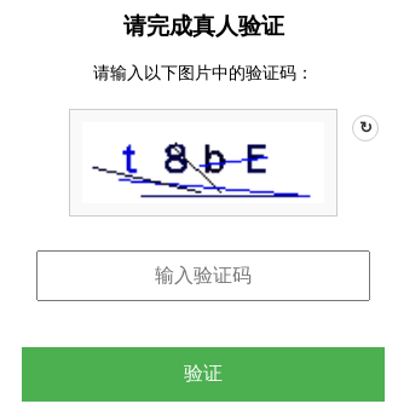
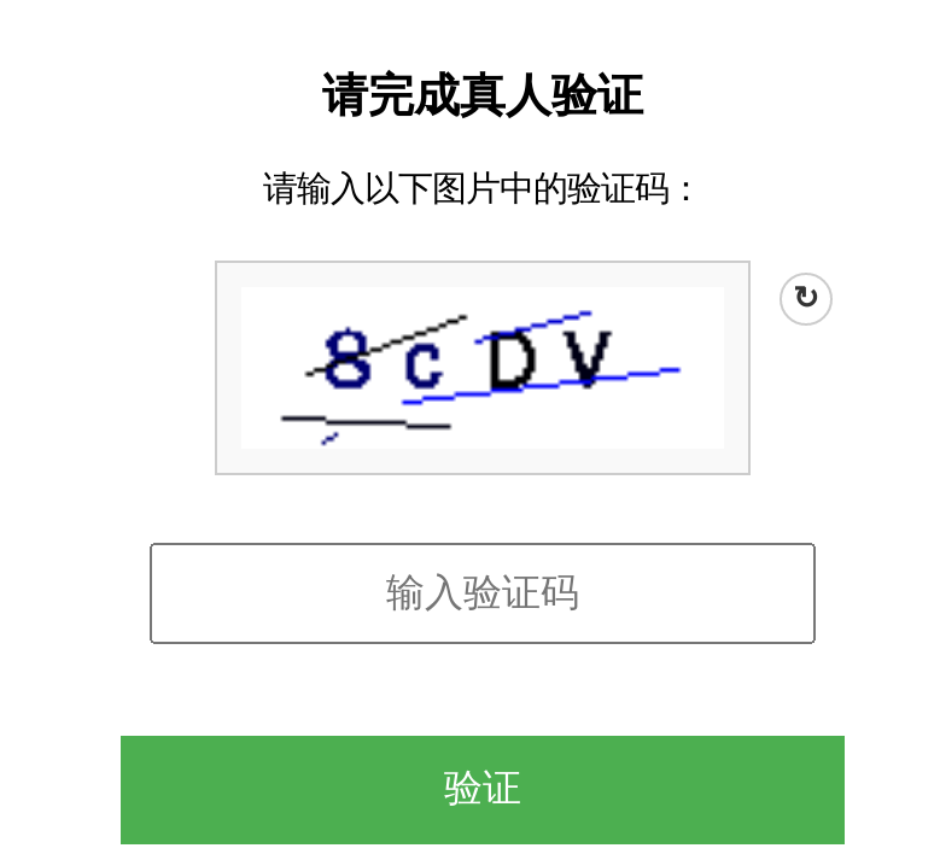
[91,134,311,201] [image] -> [263,309,695,446] [image]

